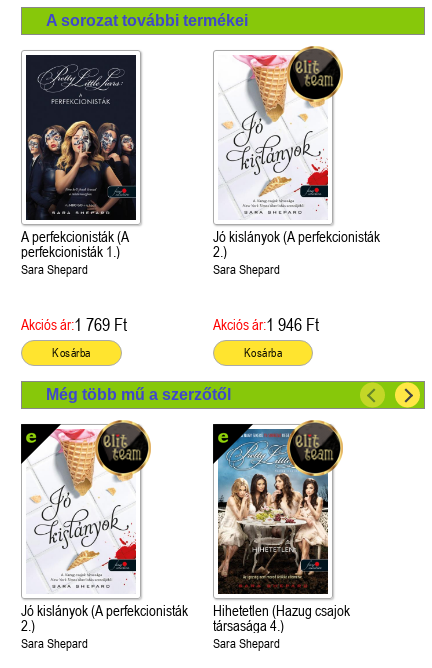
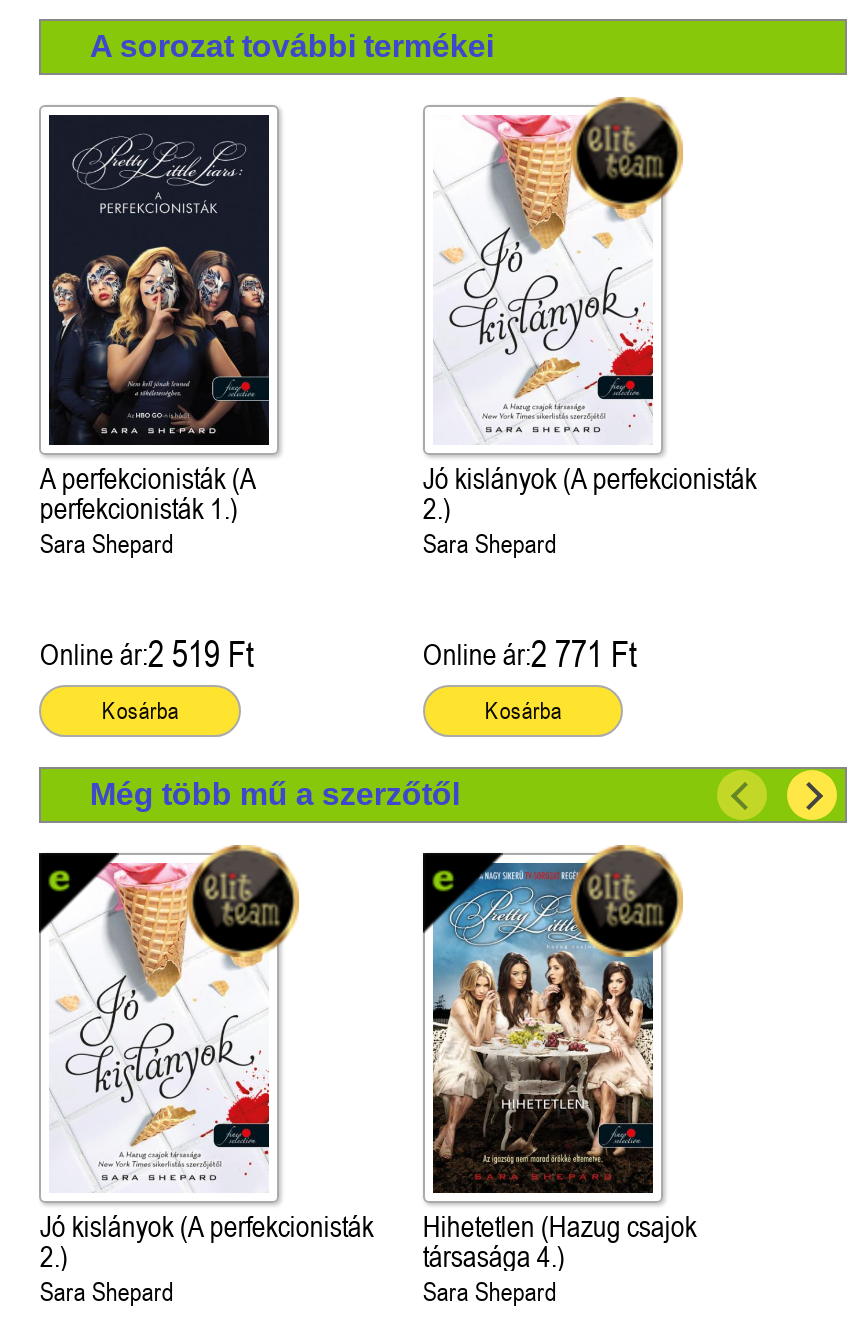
[21,314,127,335] Akciós ár:1 769 Ft -> [40,633,254,675] Online ár:2 519 Ft
[213,314,319,335] Akciós ár:1 946 Ft -> [423,633,637,675] Online ár:2 771 Ft

